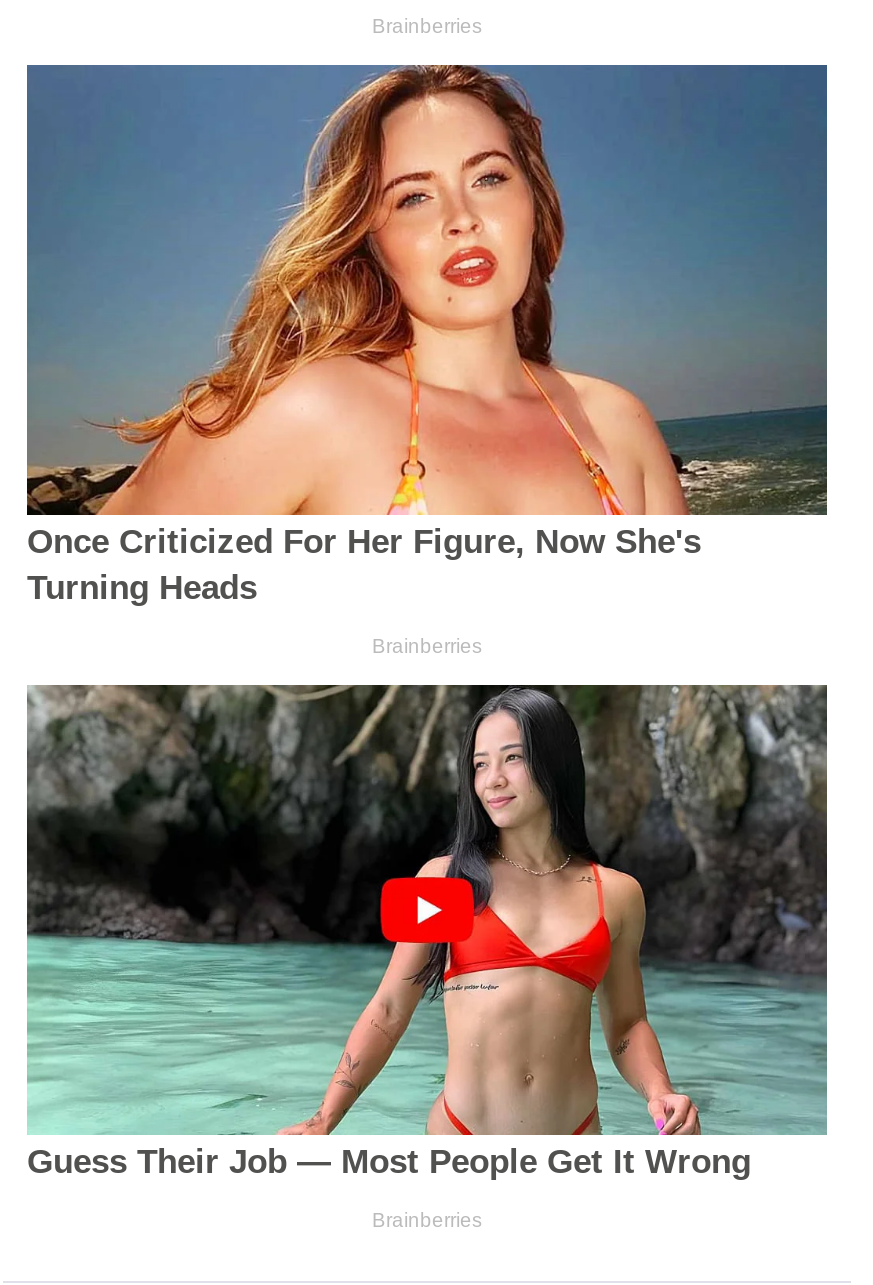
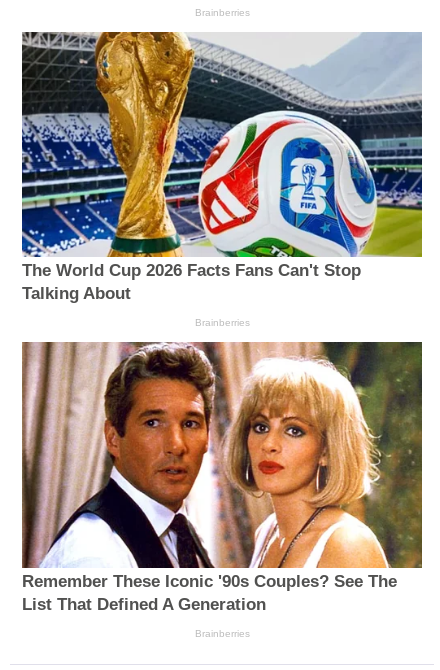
[25,64,829,606] [image] | Once Criticized For Her Figure, Now She's | Turning Heads -> [21,31,423,303] [image] | The World Cup 2026 Facts Fans Can't Stop | Talking About
[25,682,829,1181] [image] | Guess Their Job — Most People Get It Wrong -> [21,342,423,613] [image] | Remember These Iconic '90s Couples? See The | List That Defined A Generation

